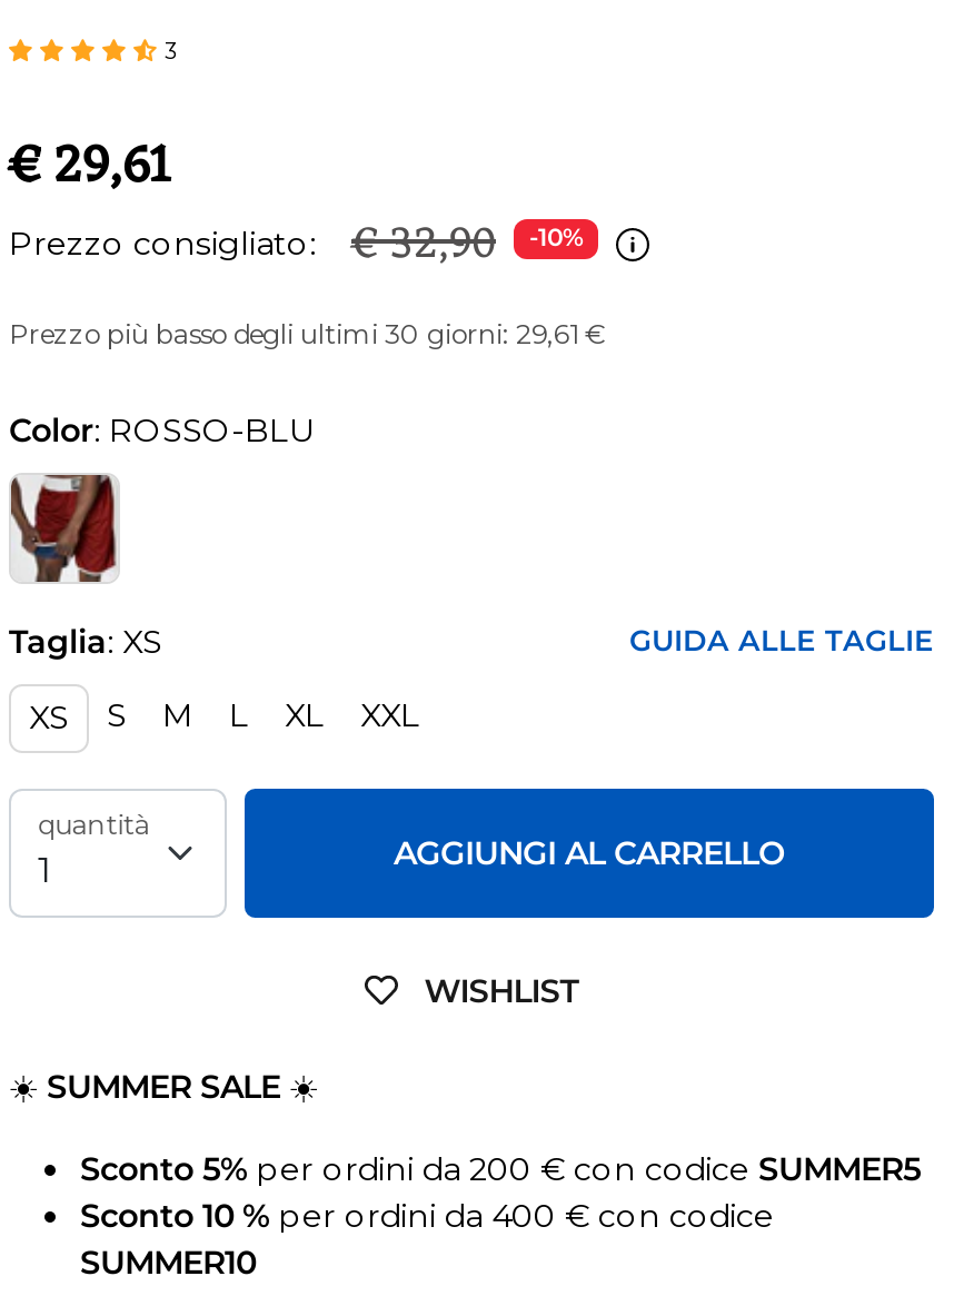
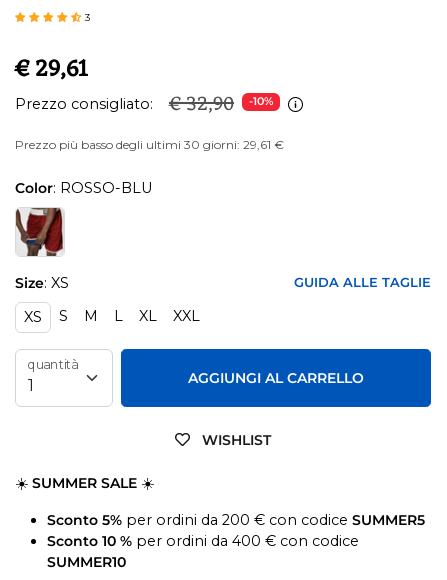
[9,622,162,662] Taglia: XS -> [15,274,69,292] Size: XS

